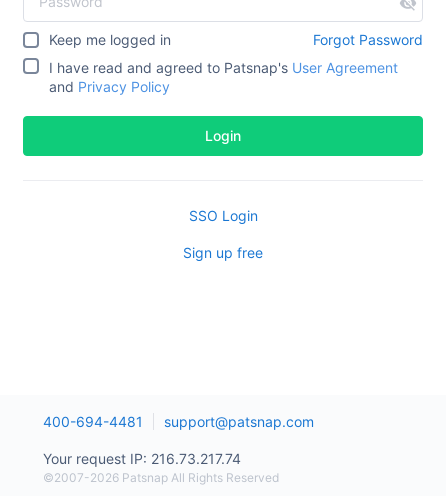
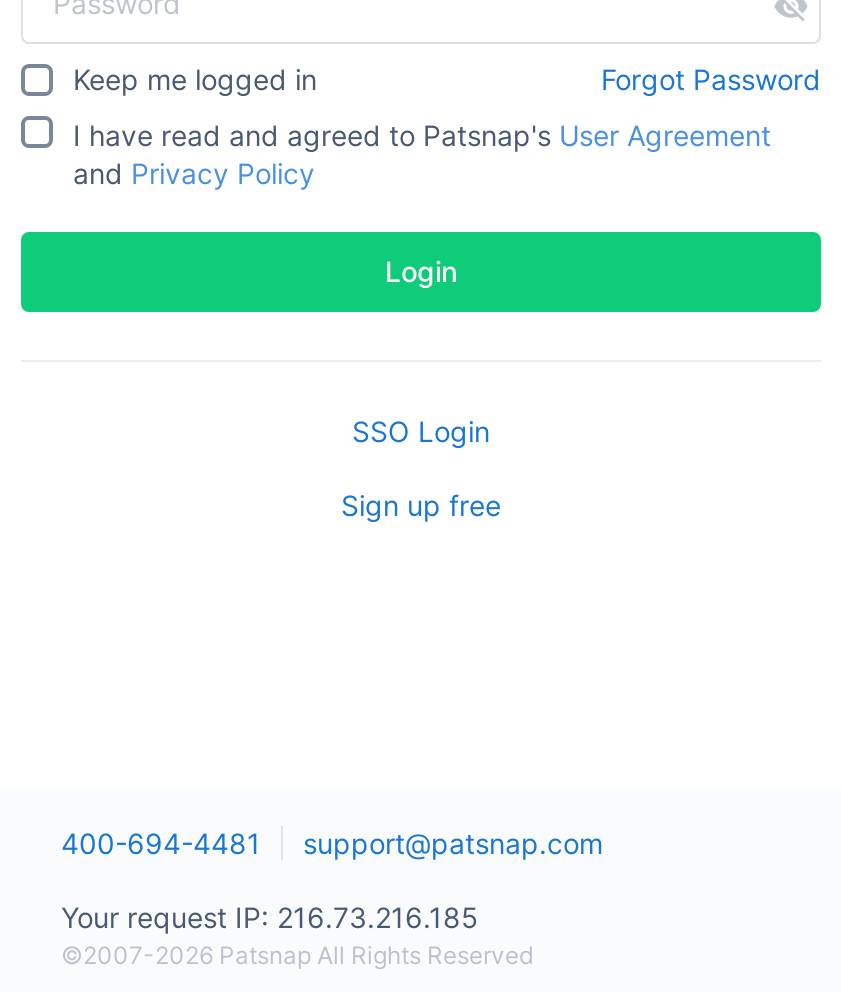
[43,450,241,467] Your request IP: 216.73.217.74 -> [61,900,479,934] Your request IP: 216.73.216.185

